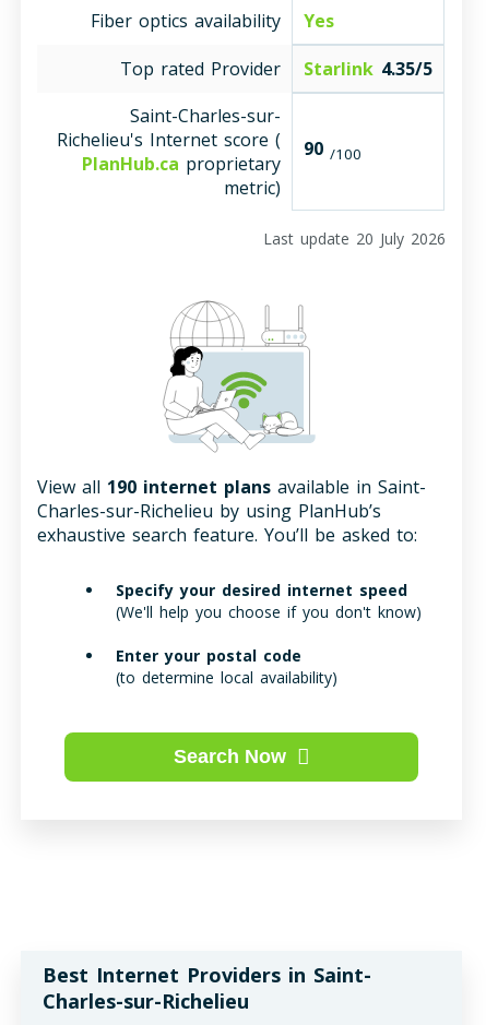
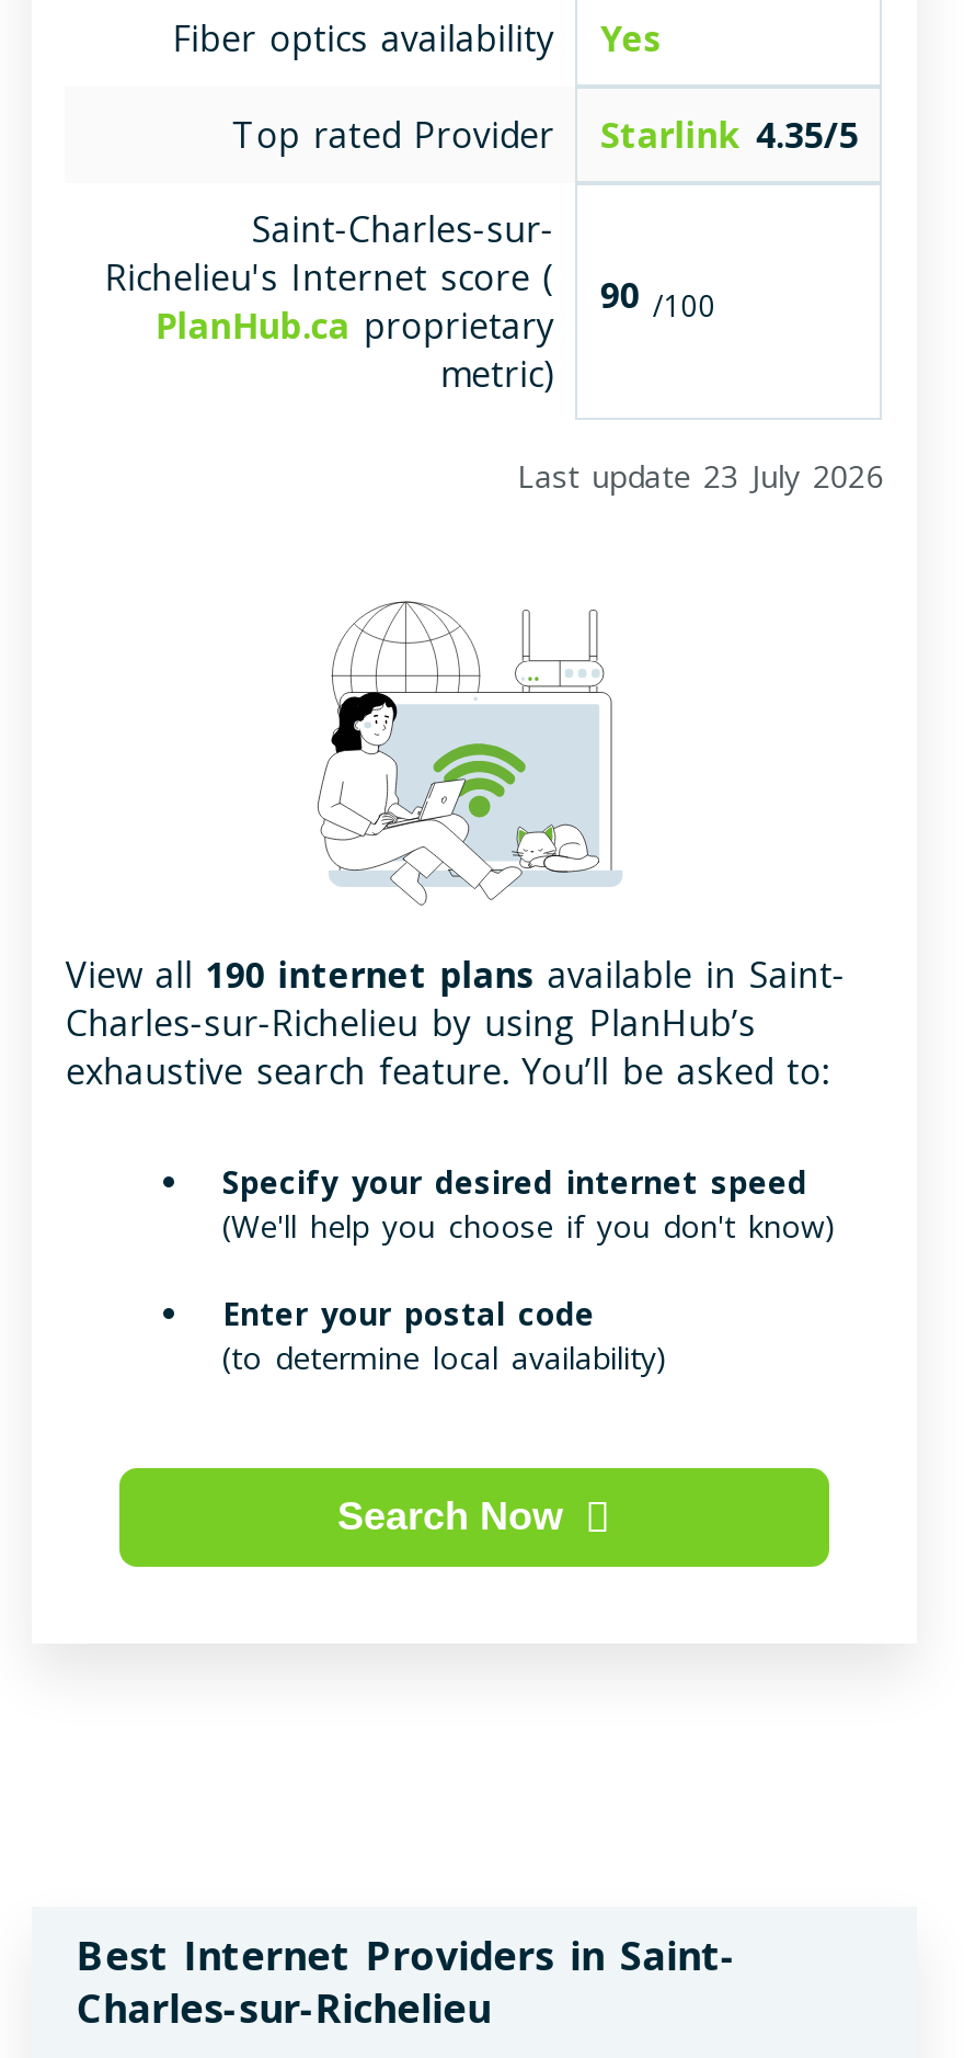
[263,228,445,249] Last update 20 July 2026 -> [517,455,883,497] Last update 23 July 2026

